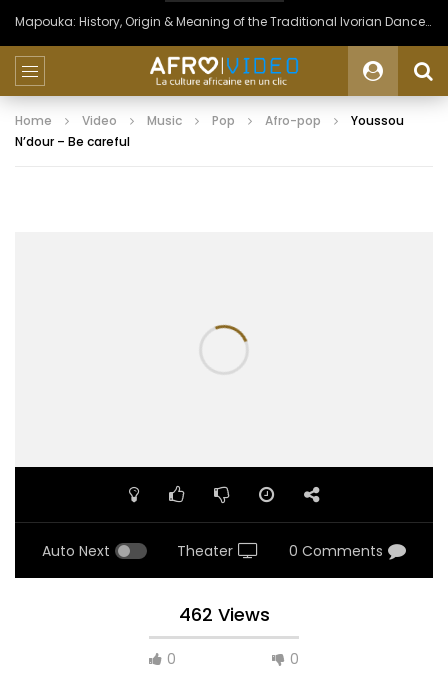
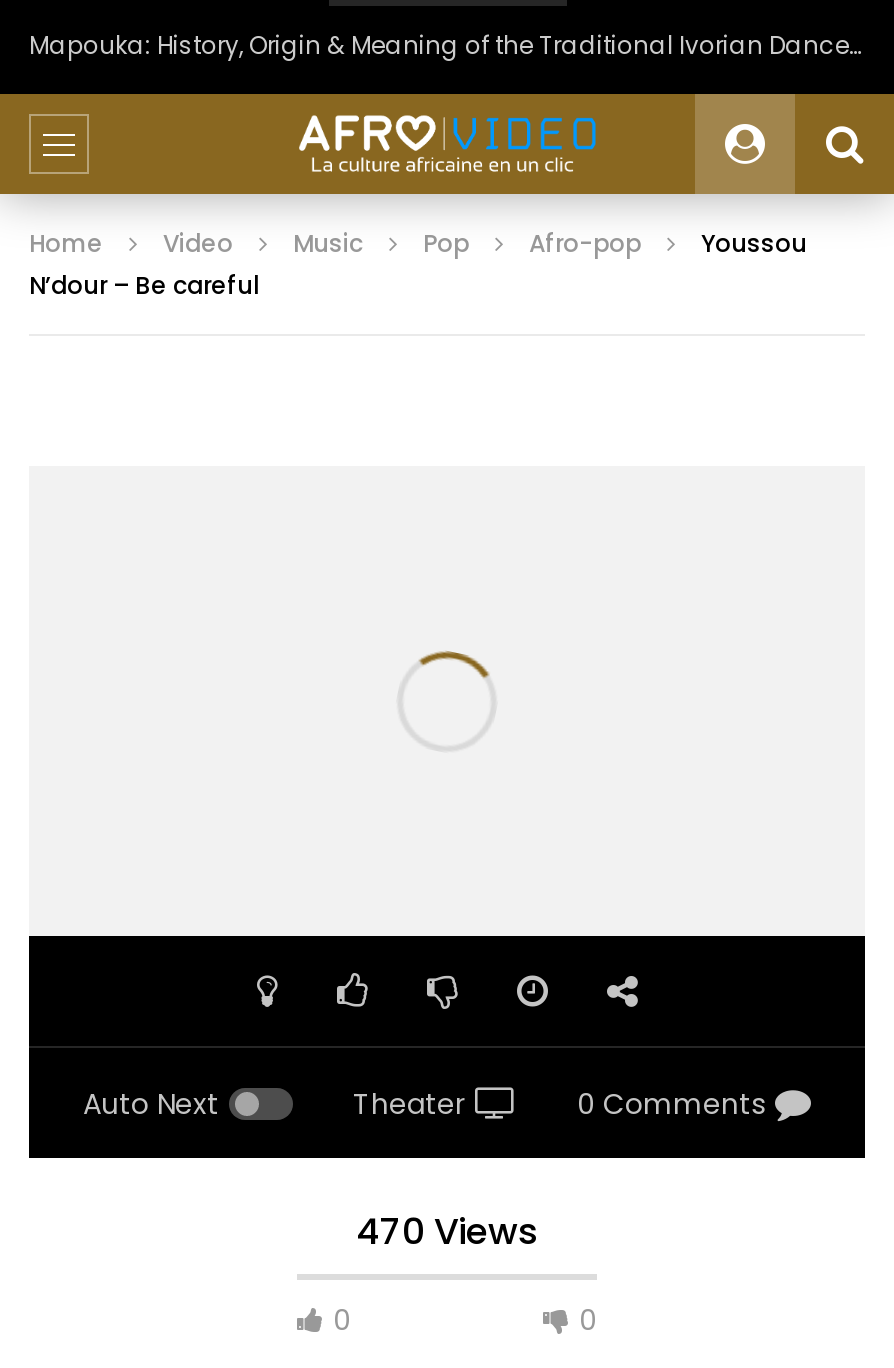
[178,602,269,627] 462 Views -> [356,1206,538,1256] 470 Views

